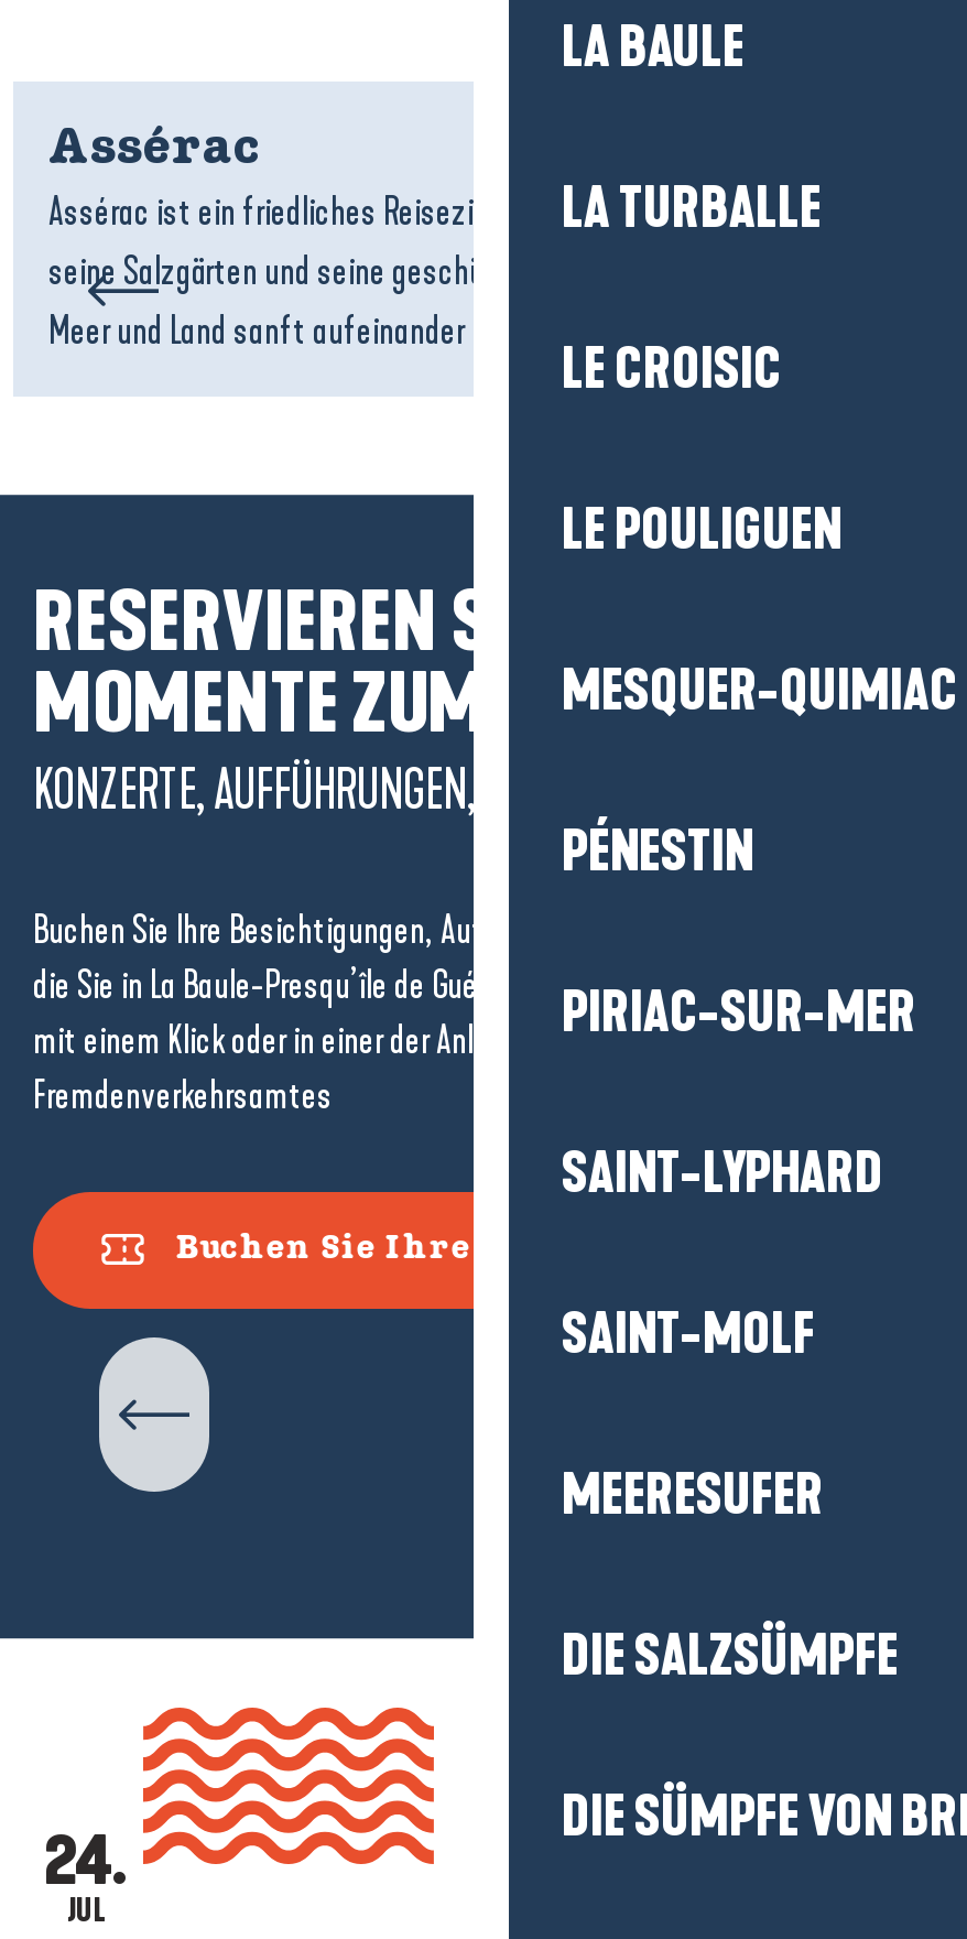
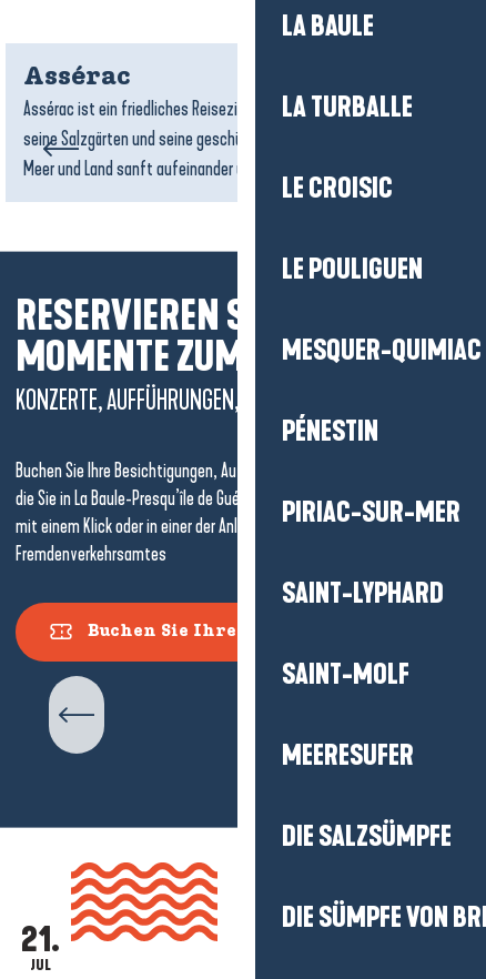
[44,1818,130,1904] 24. -> [21,918,60,961] 21.

